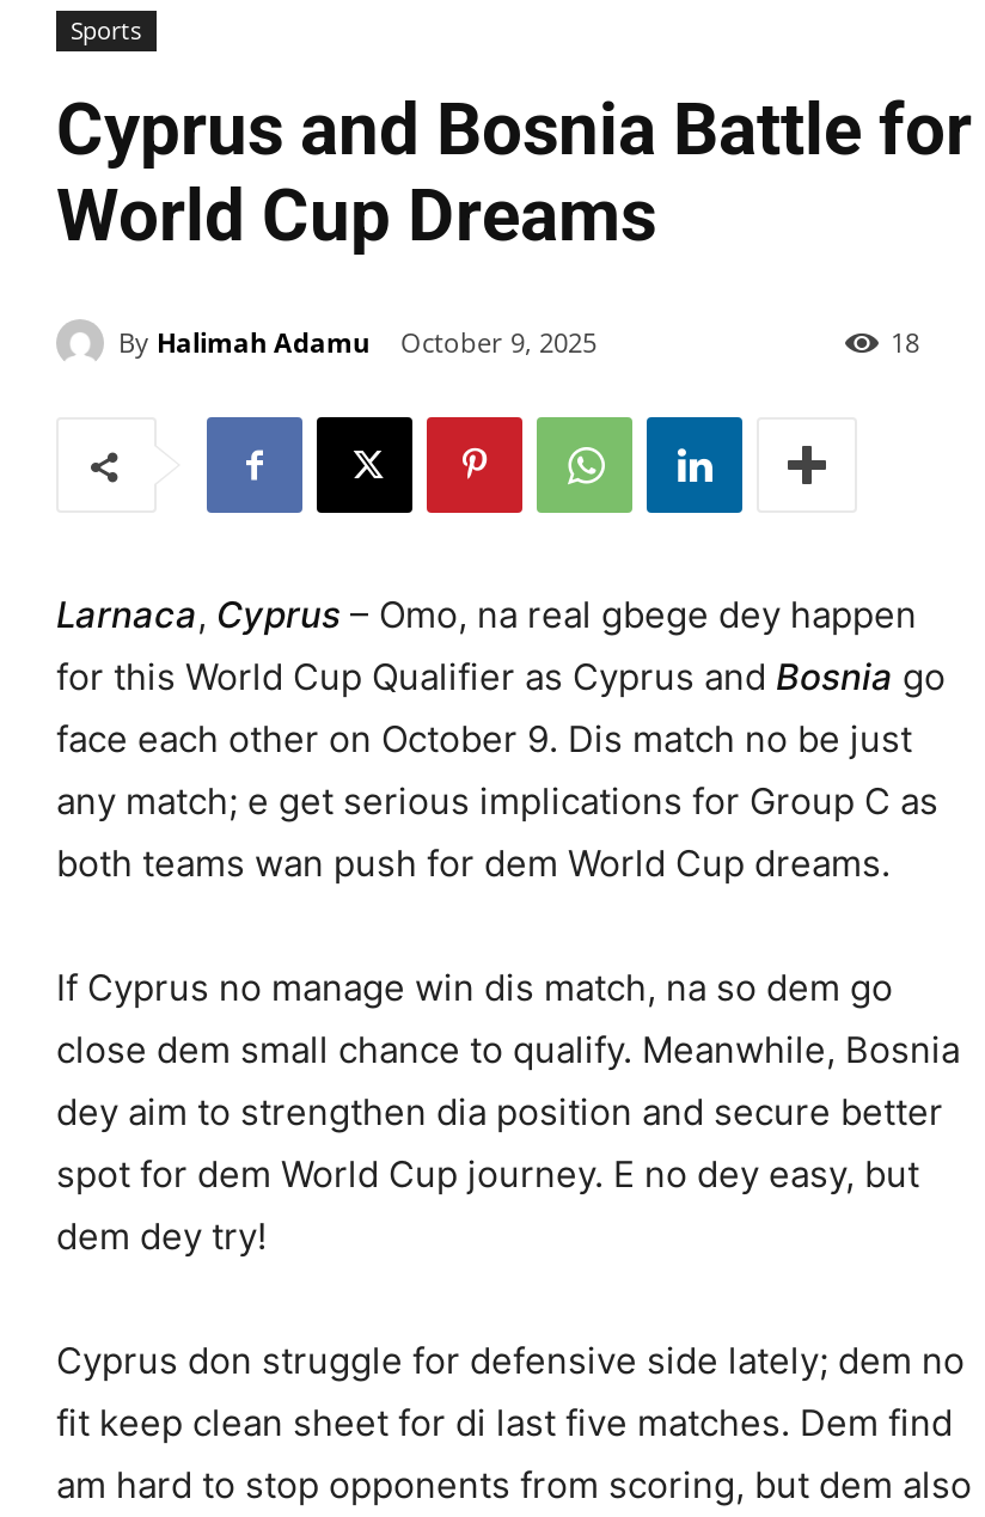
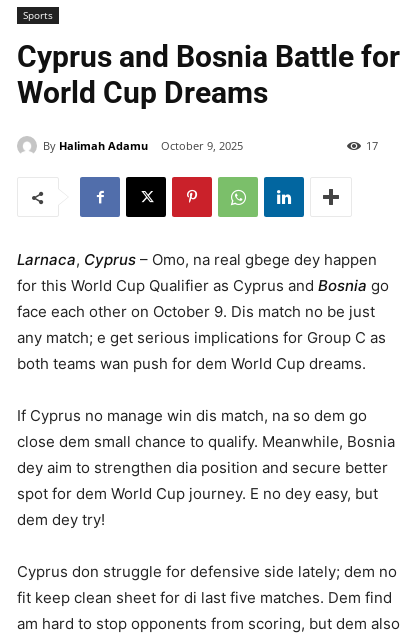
[891,324,919,360] 18 -> [366,138,378,153] 17

